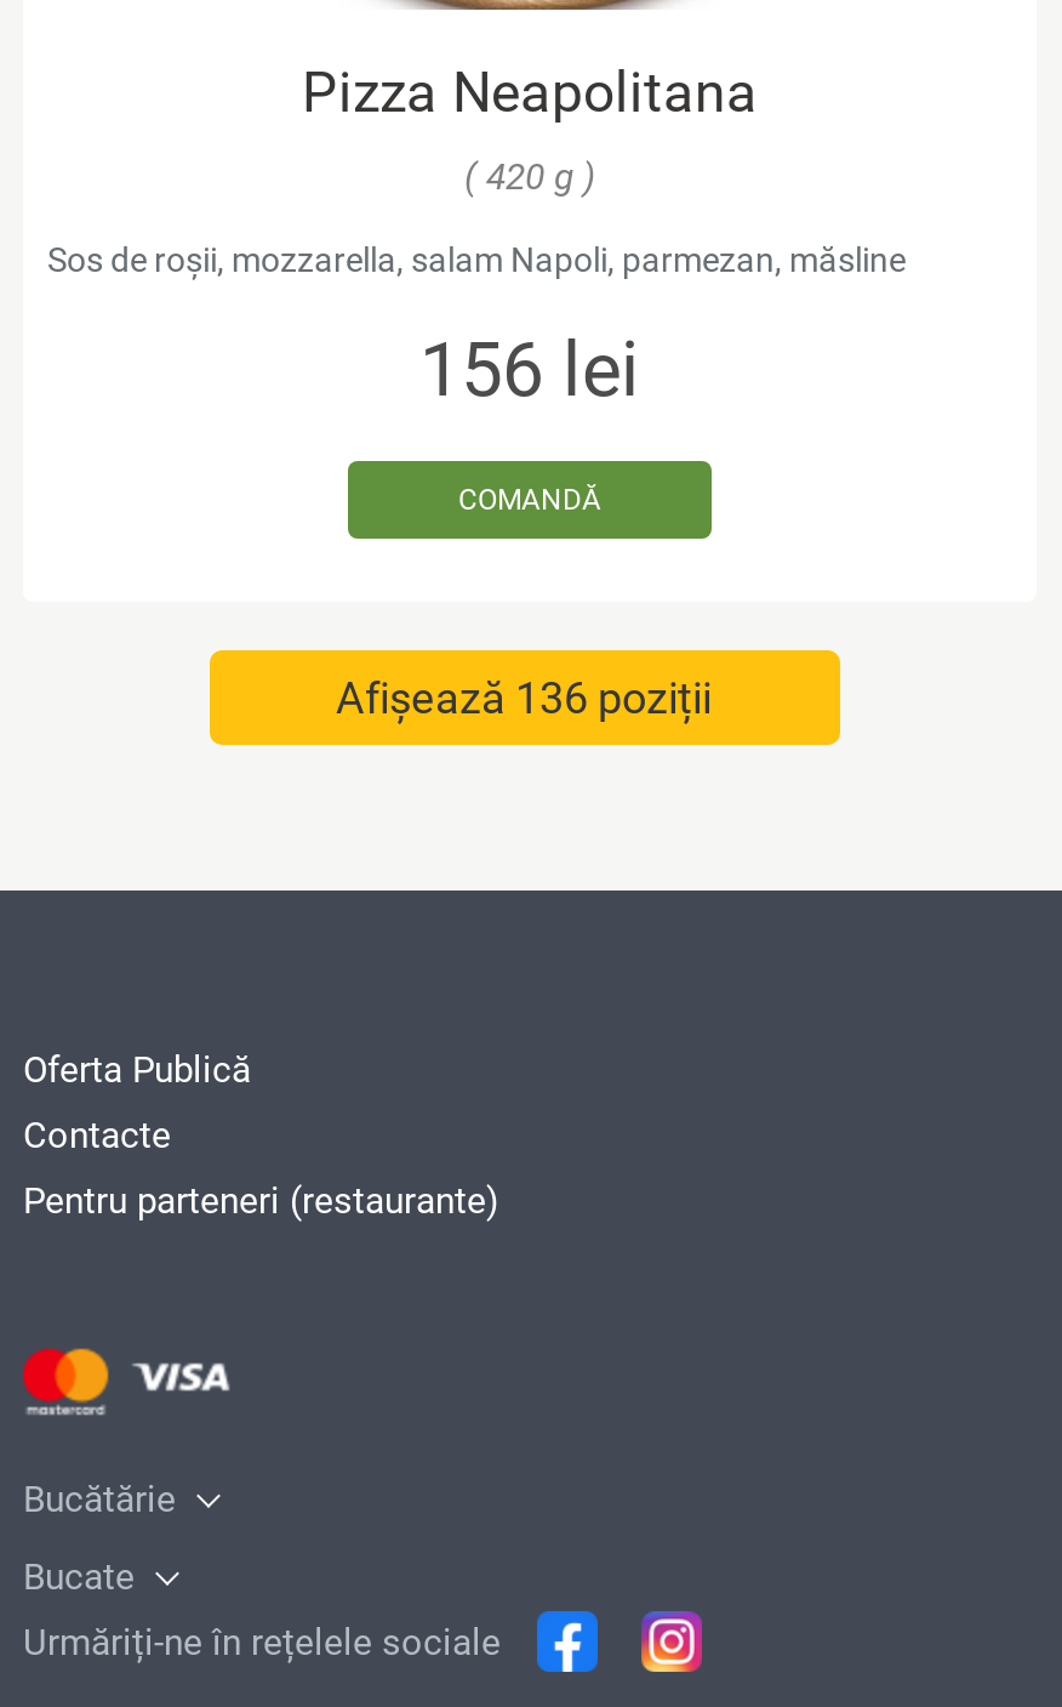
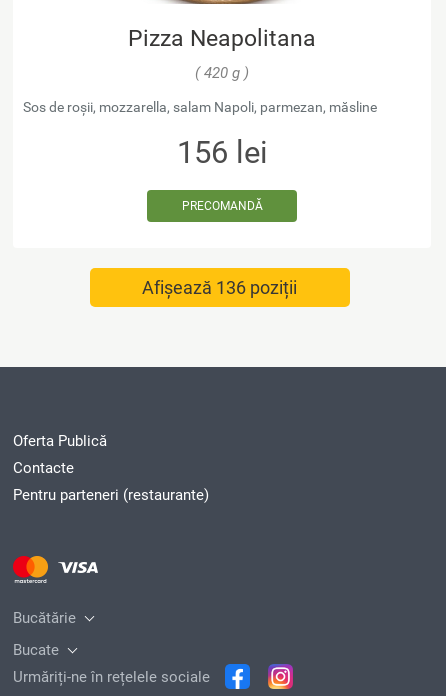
[458,482,601,516] COMANDĂ -> [181,199,262,213] PRECOMANDĂ

